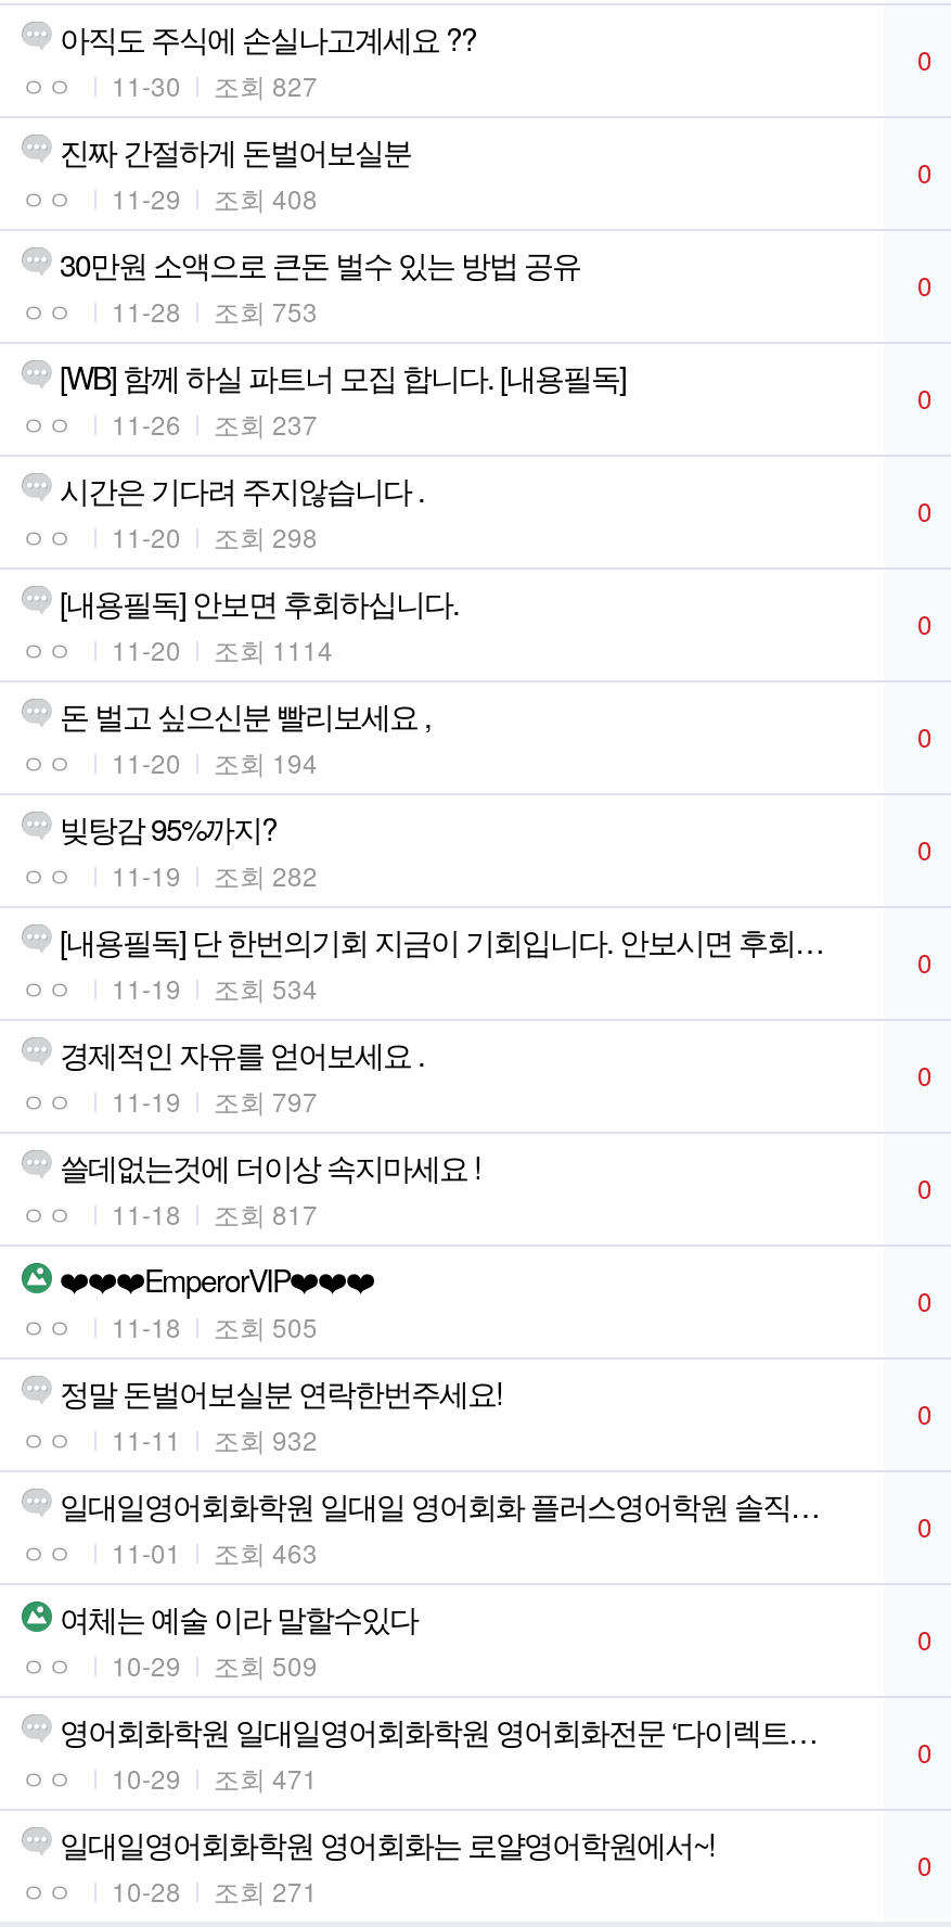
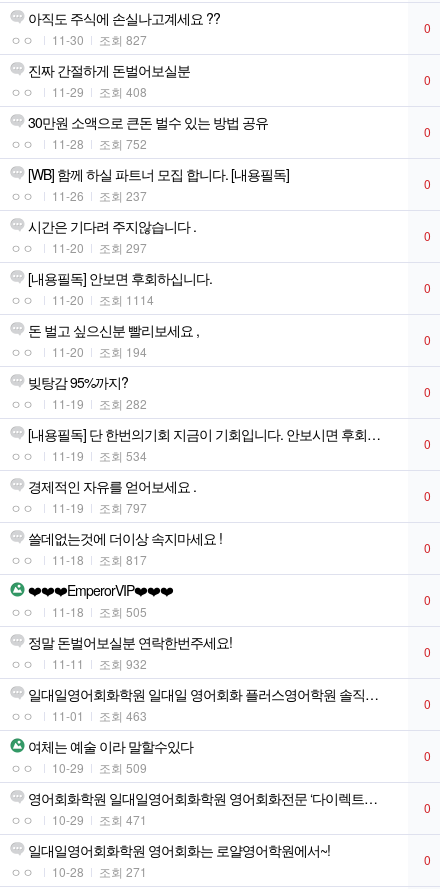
[214,292,318,329] 조회 753 -> [99,135,147,152] 조회 752
[214,518,318,555] 조회 298 -> [99,239,147,256] 조회 297

